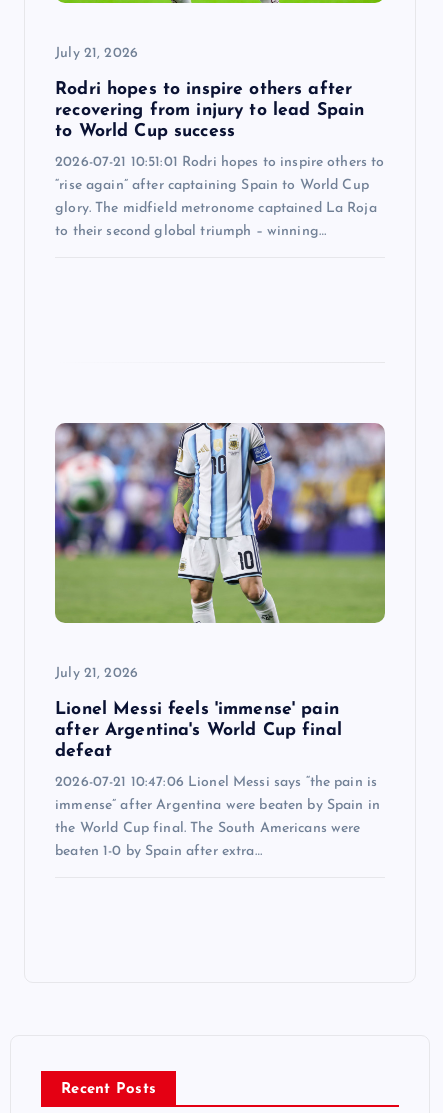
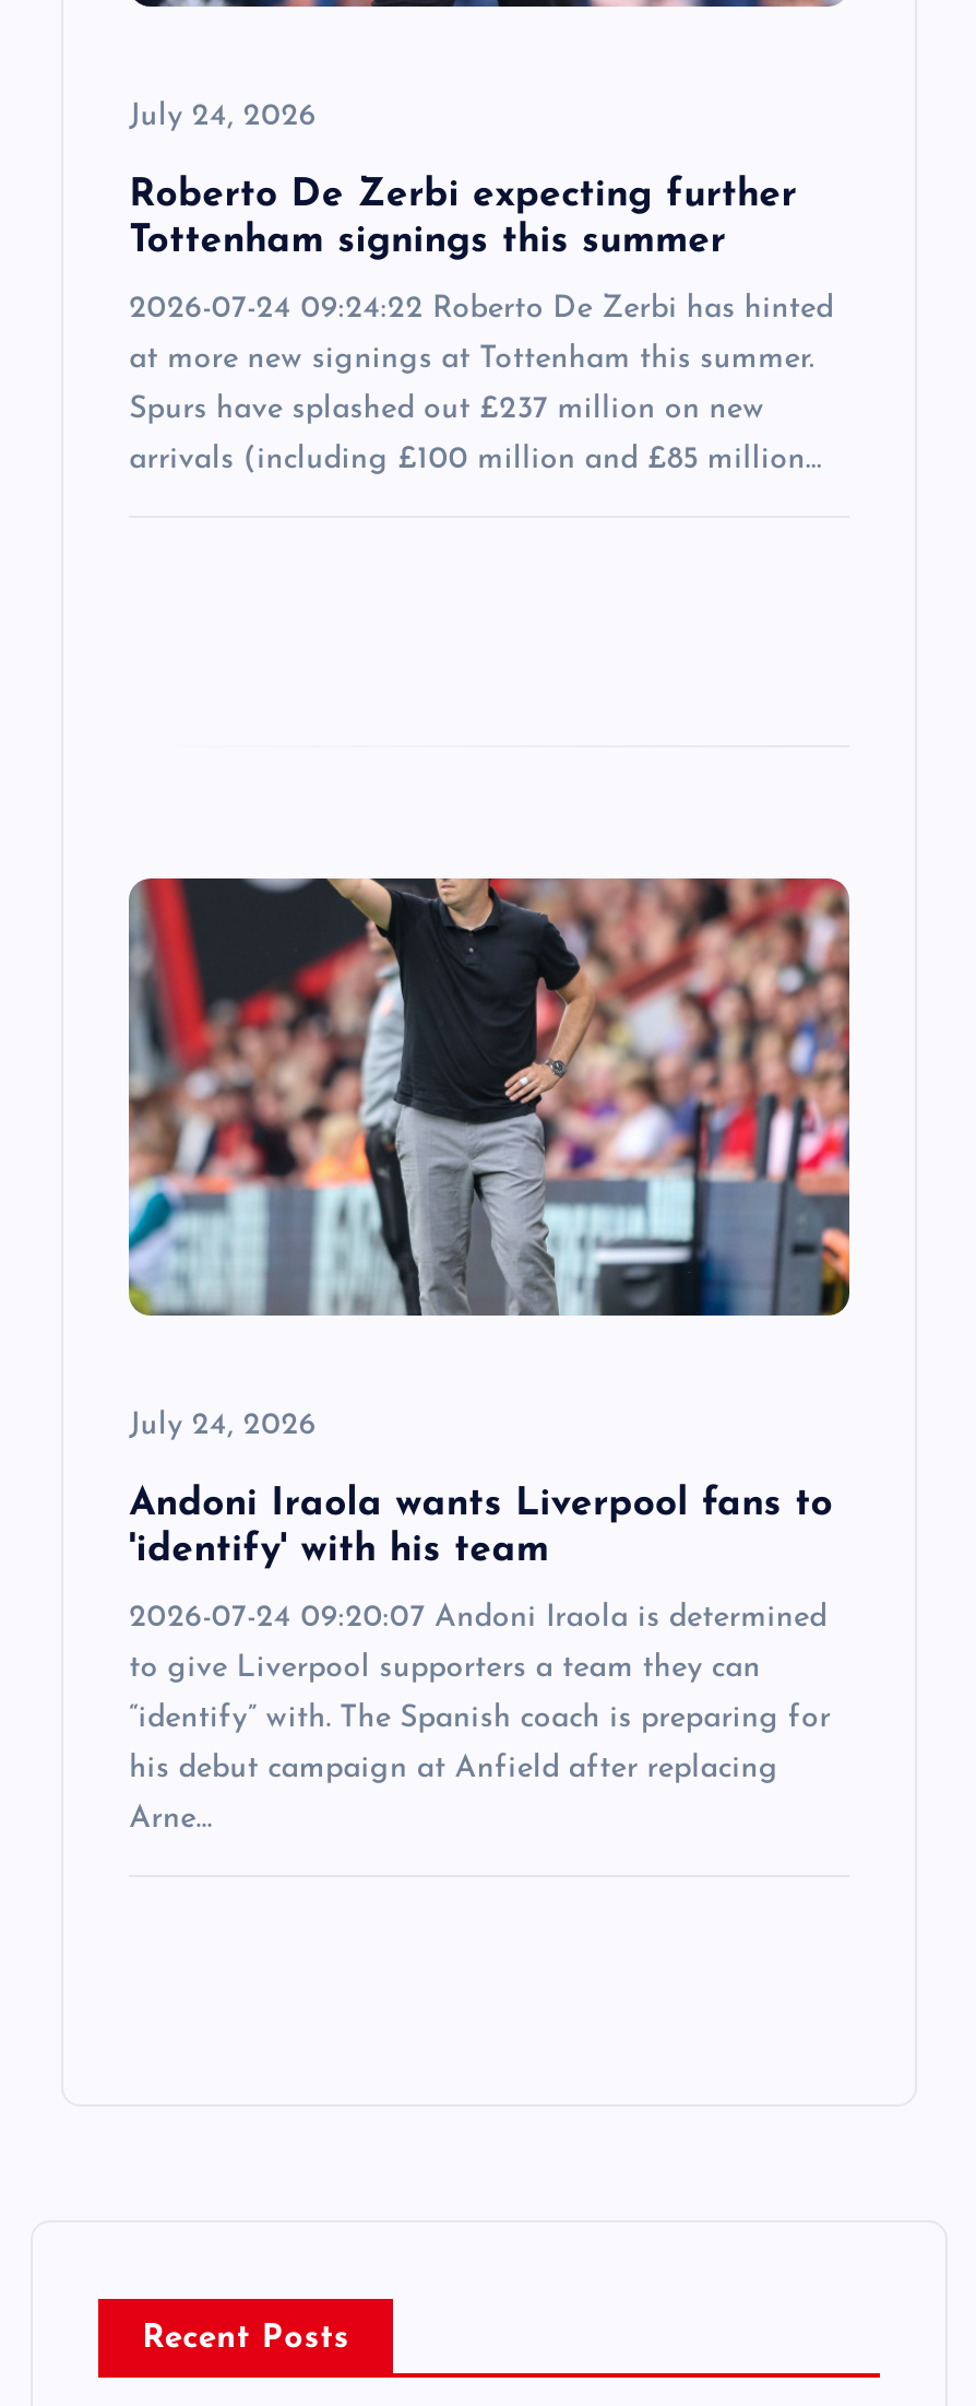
[55,46,384,239] July 21, 2026 | Rodri hopes to inspire others after | recovering from injury to lead Spain | to World Cup success | 2026-07-21 10:51:01 Rodri hopes to inspire others to | “rise again” after captaining Spain to World Cup | glory. The midfield metronome captained La Roja | to their second global triumph – winning… -> [129,100,834,476] July 24, 2026 | Roberto De Zerbi expecting further | Tottenham signings this summer | 2026-07-24 09:24:22 Roberto De Zerbi has hinted | at more new signings at Tottenham this summer. | Spurs have splashed out £237 million on new | arrivals (including £100 million and £85 million…
[54,421,386,624] [image] -> [127,876,852,1320] [image]
[55,666,380,859] July 21, 2026 | Lionel Messi feels 'immense' pain | after Argentina's World Cup final | defeat | 2026-07-21 10:47:06 Lionel Messi says “the pain is | immense” after Argentina were beaten by Spain in | the World Cup final. The South Americans were | beaten 1-0 by Spain after extra… -> [129,1409,833,1835] July 24, 2026 | Andoni Iraola wants Liverpool fans to | 'identify' with his team | 2026-07-24 09:20:07 Andoni Iraola is determined | to give Liverpool supporters a team they can | “identify” with. The Spanish coach is preparing for | his debut campaign at Anfield after replacing | Arne…

